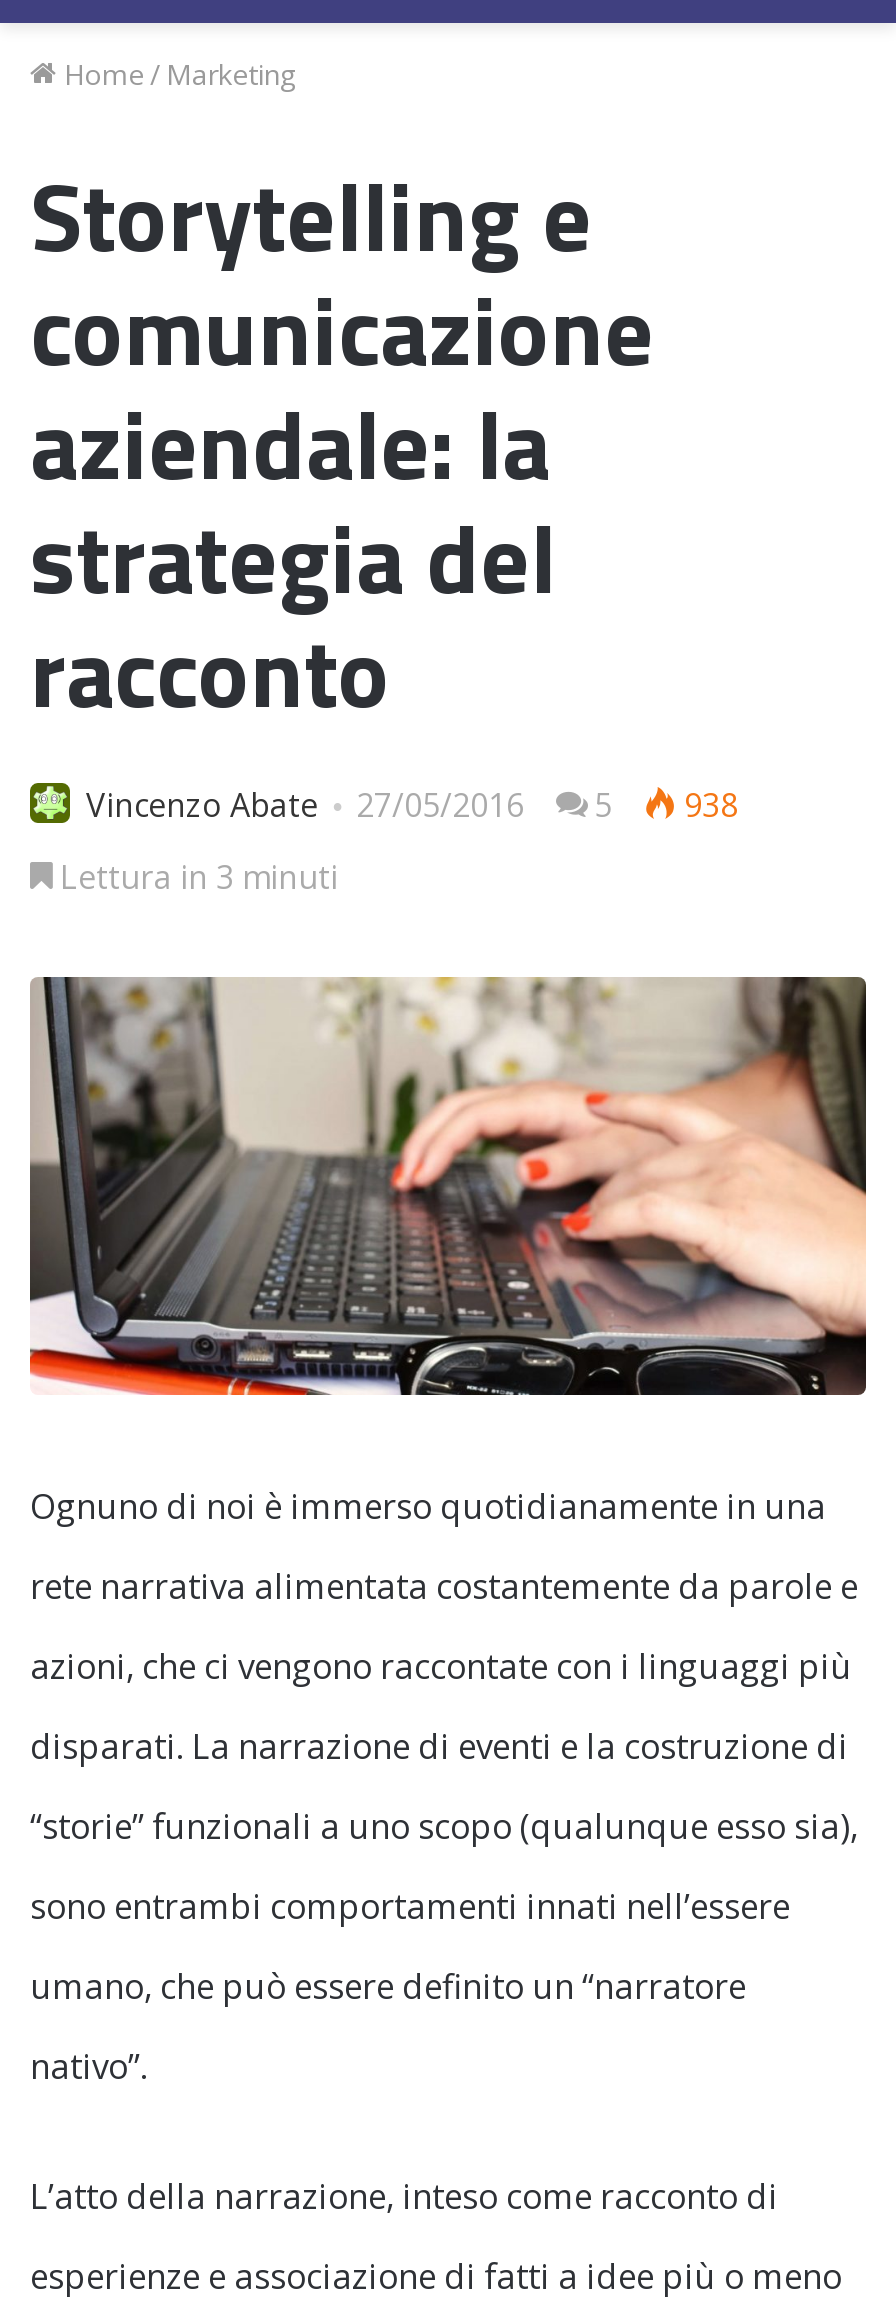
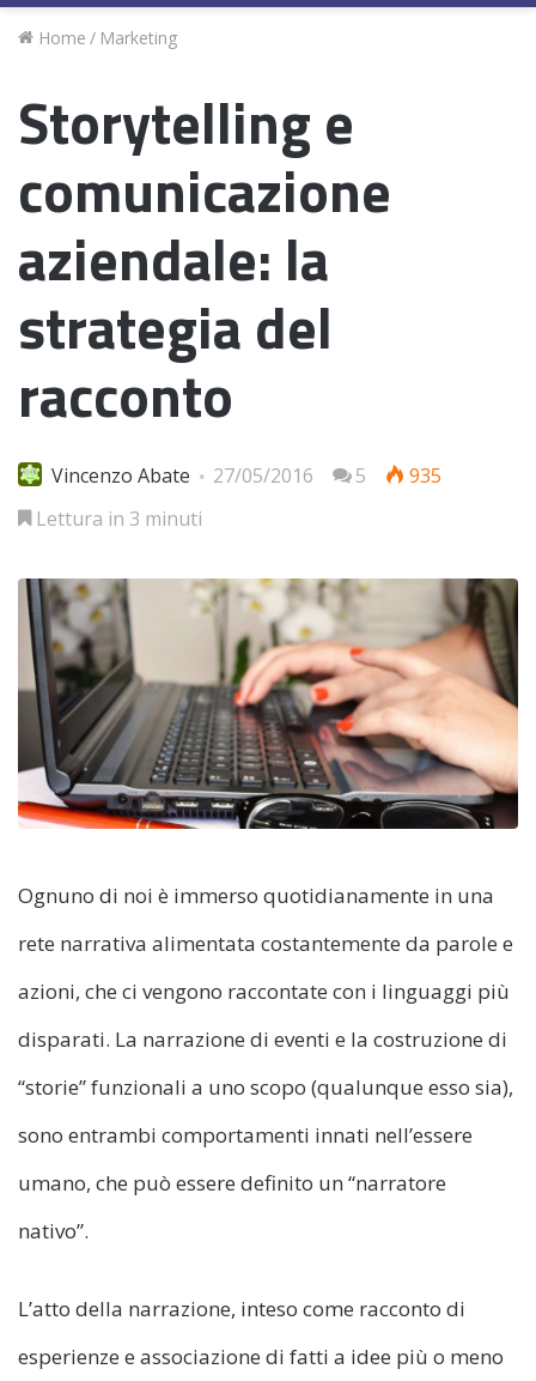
[86,782,738,826] Vincenzo Abate 27/05/2016 5 938 -> [51,462,441,488] Vincenzo Abate 27/05/2016 5 935

